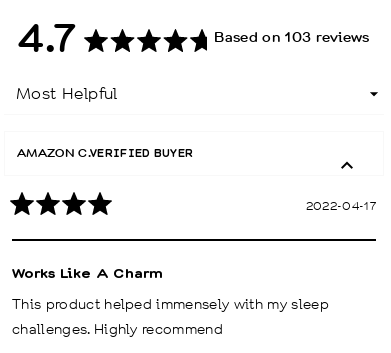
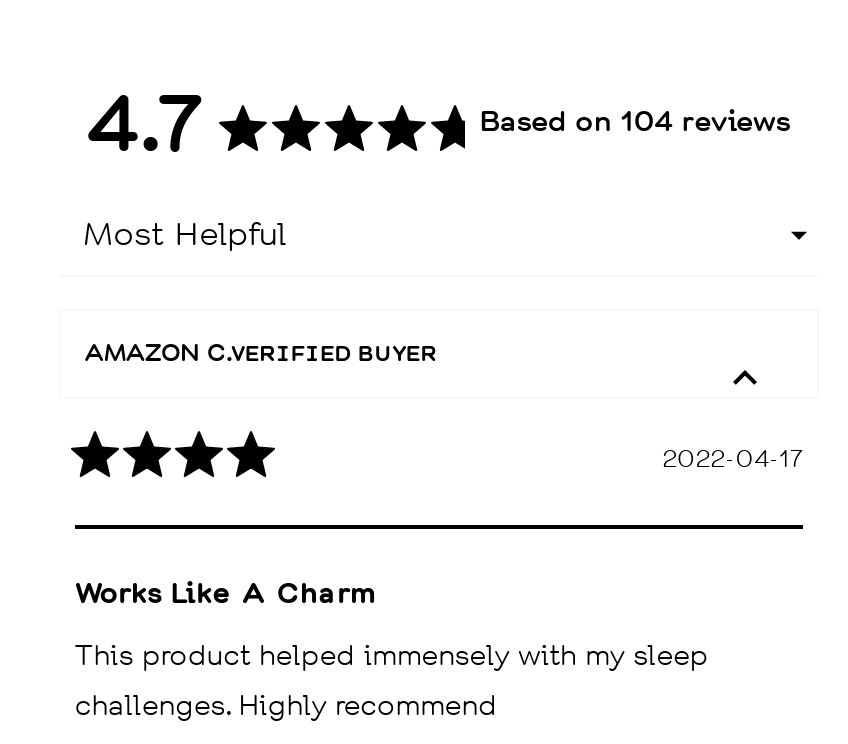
[214,27,370,47] Based on 103 reviews -> [480,101,791,141] Based on 104 reviews

